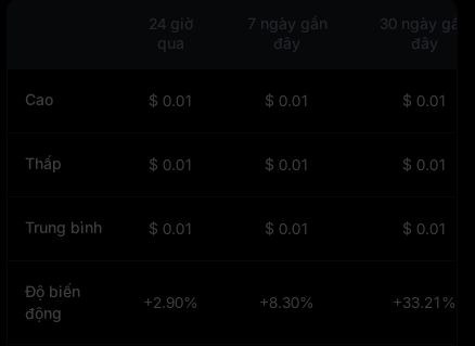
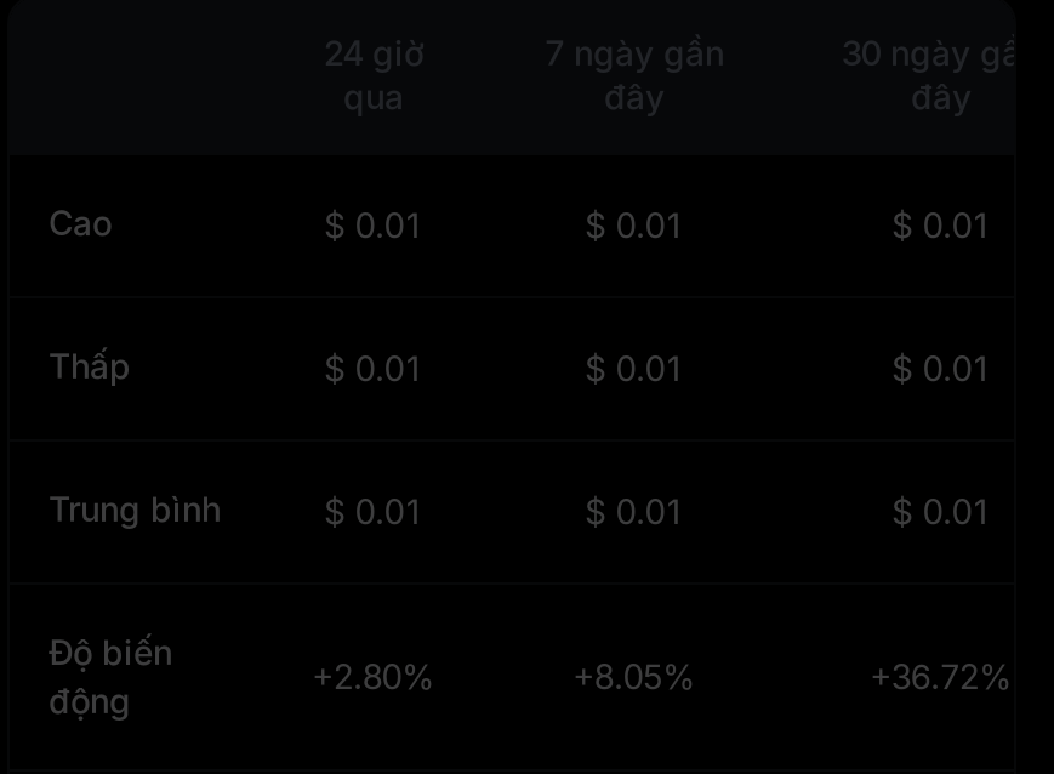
[143,293,198,312] +2.90% -> [312,656,435,697] +2.80%
[259,293,314,312] +8.30% -> [572,656,696,697] +8.05%
[392,293,456,312] +33.21% -> [870,656,1013,697] +36.72%

